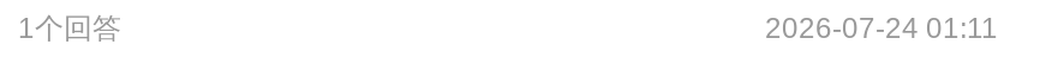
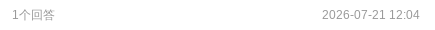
[765,12,998,45] 2026-07-24 01:11 -> [322,8,420,22] 2026-07-21 12:04

